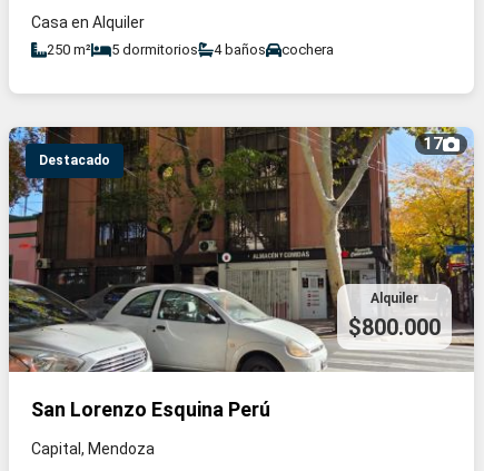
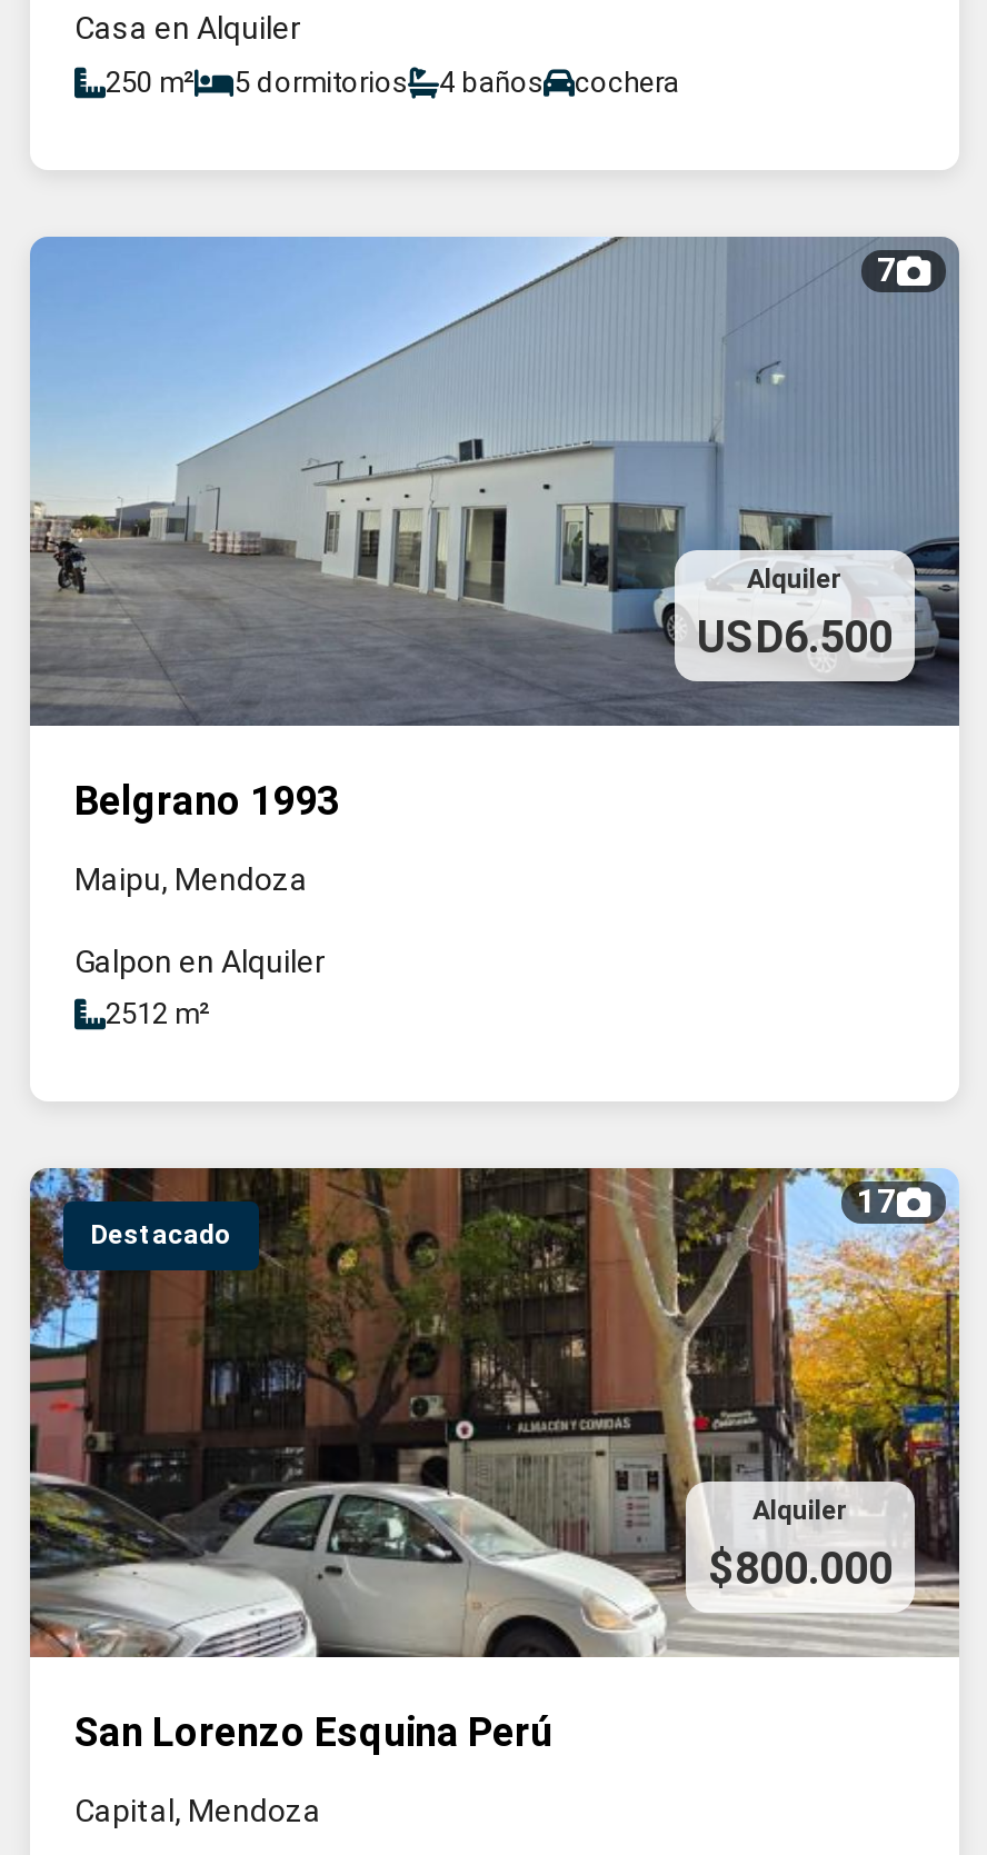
none -> [30,235,961,728] [image] | 7
none -> [74,562,893,1031] Alquiler | USD6.500 | Belgrano 1993 | Maipu, Mendoza | Galpon en Alquiler | 2512 m²

